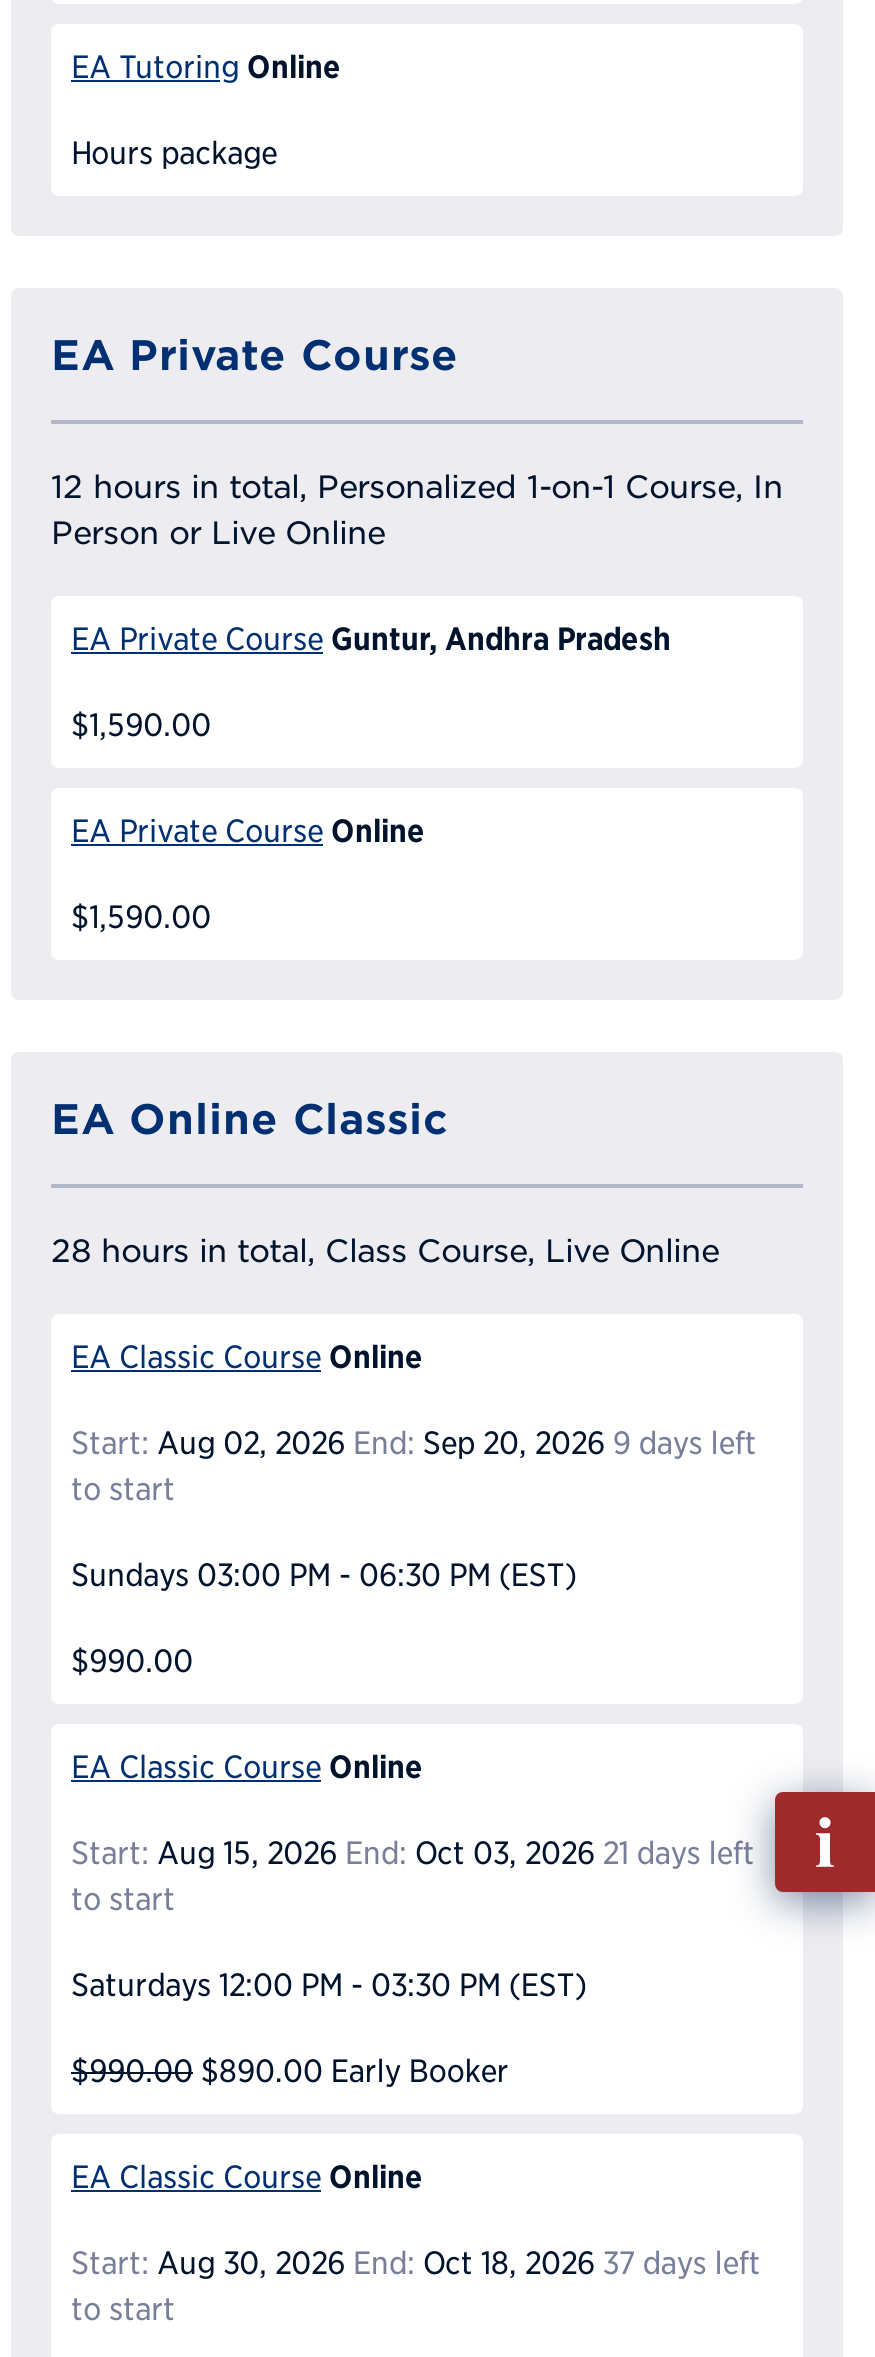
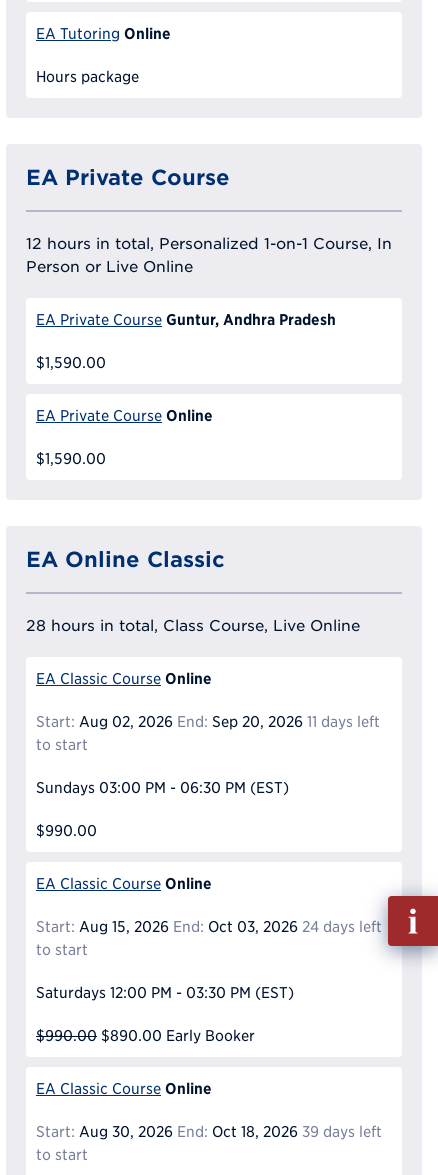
[71,1426,756,1460] Start: Aug 02, 2026 End: Sep 20, 2026 9 days left -> [36,713,380,730] Start: Aug 02, 2026 End: Sep 20, 2026 11 days left
[71,1836,754,1870] Start: Aug 15, 2026 End: Oct 03, 2026 21 days left -> [36,918,382,935] Start: Aug 15, 2026 End: Oct 03, 2026 24 days left
[71,2246,760,2280] Start: Aug 30, 2026 End: Oct 18, 2026 37 days left -> [36,1123,382,1140] Start: Aug 30, 2026 End: Oct 18, 2026 39 days left

